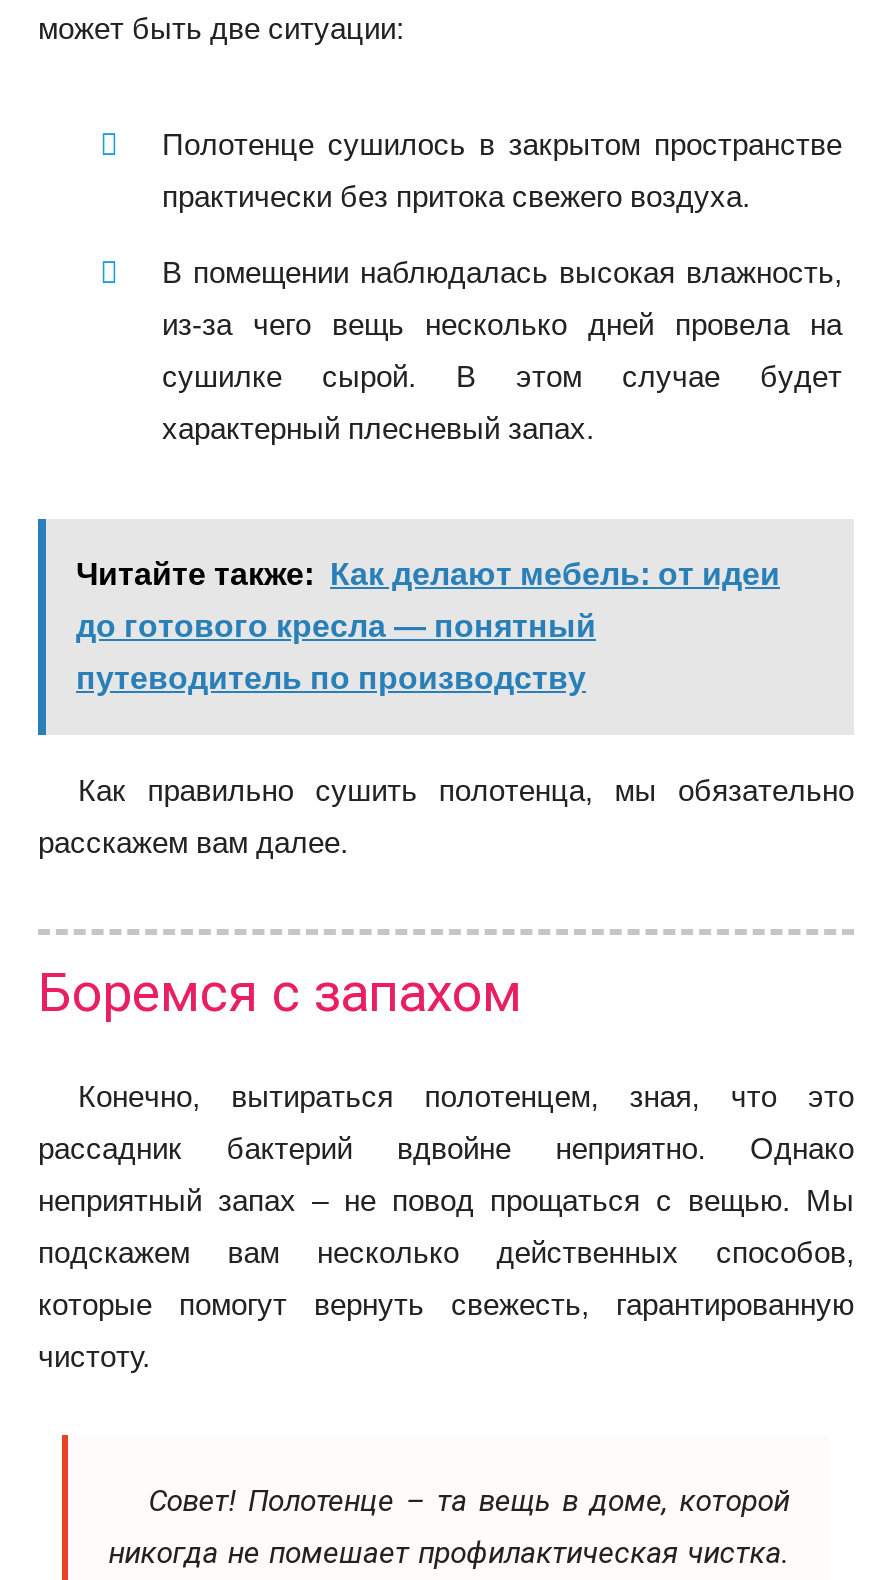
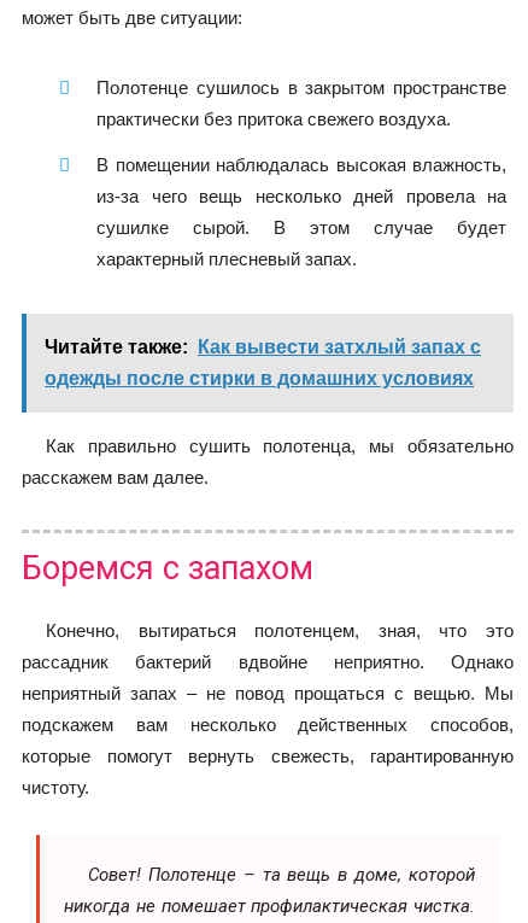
[76,557,780,695] Читайте также: Как делают мебель: от идеи | до готового кресла — понятный | путеводитель по производству -> [45,337,481,389] Читайте также: Как вывести затхлый запах с | одежды после стирки в домашних условиях

